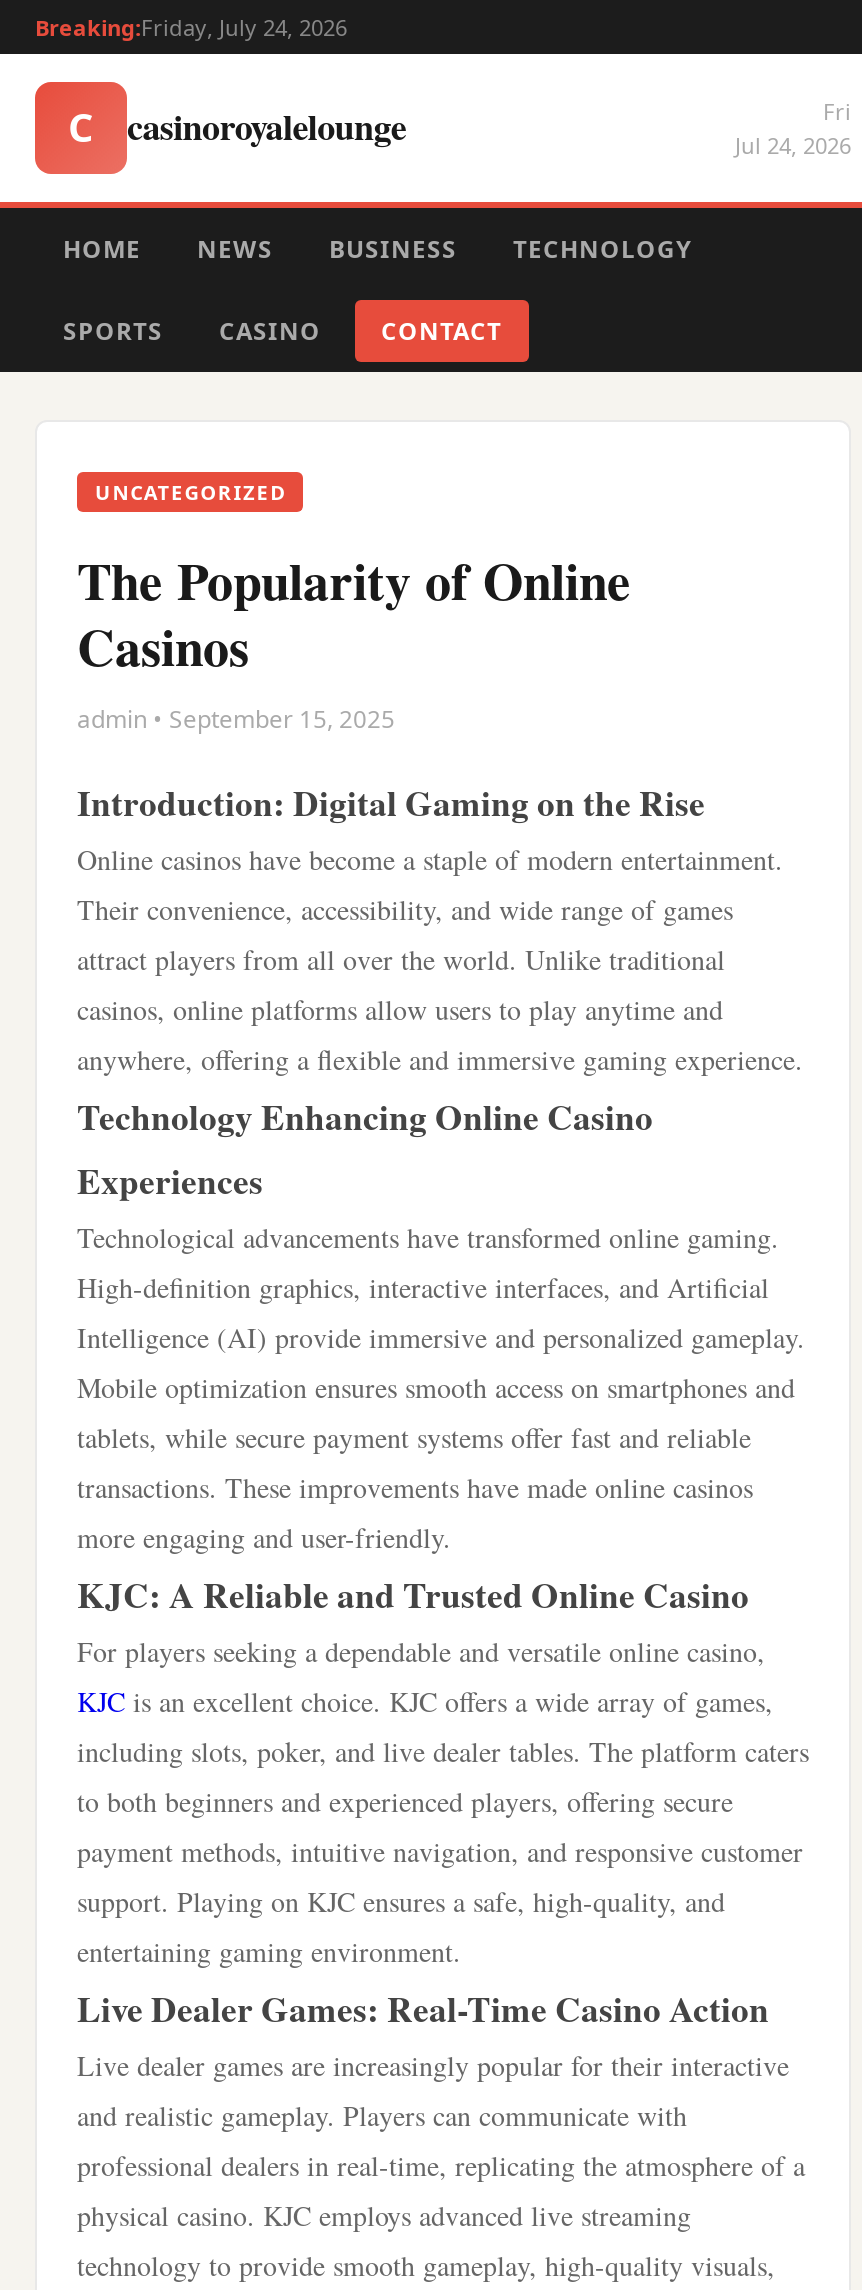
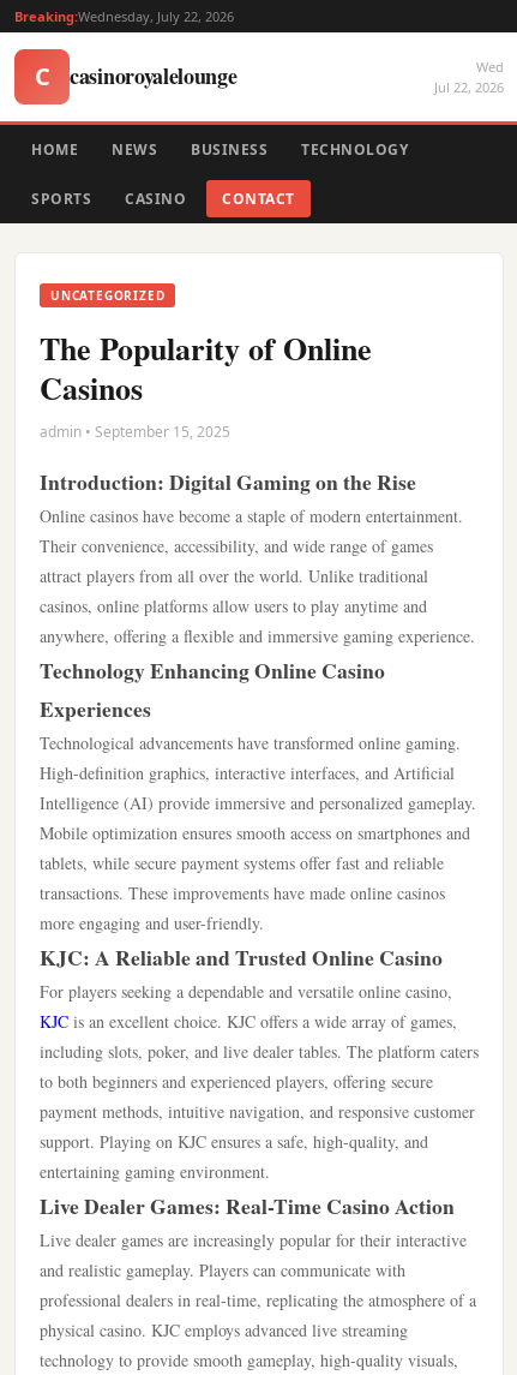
[35,12,347,42] Breaking:Friday, July 24, 2026 -> [14,7,234,25] Breaking:Wednesday, July 22, 2026
[735,96,851,160] Fri | Jul 24, 2026 -> [434,58,504,96] Wed | Jul 22, 2026

